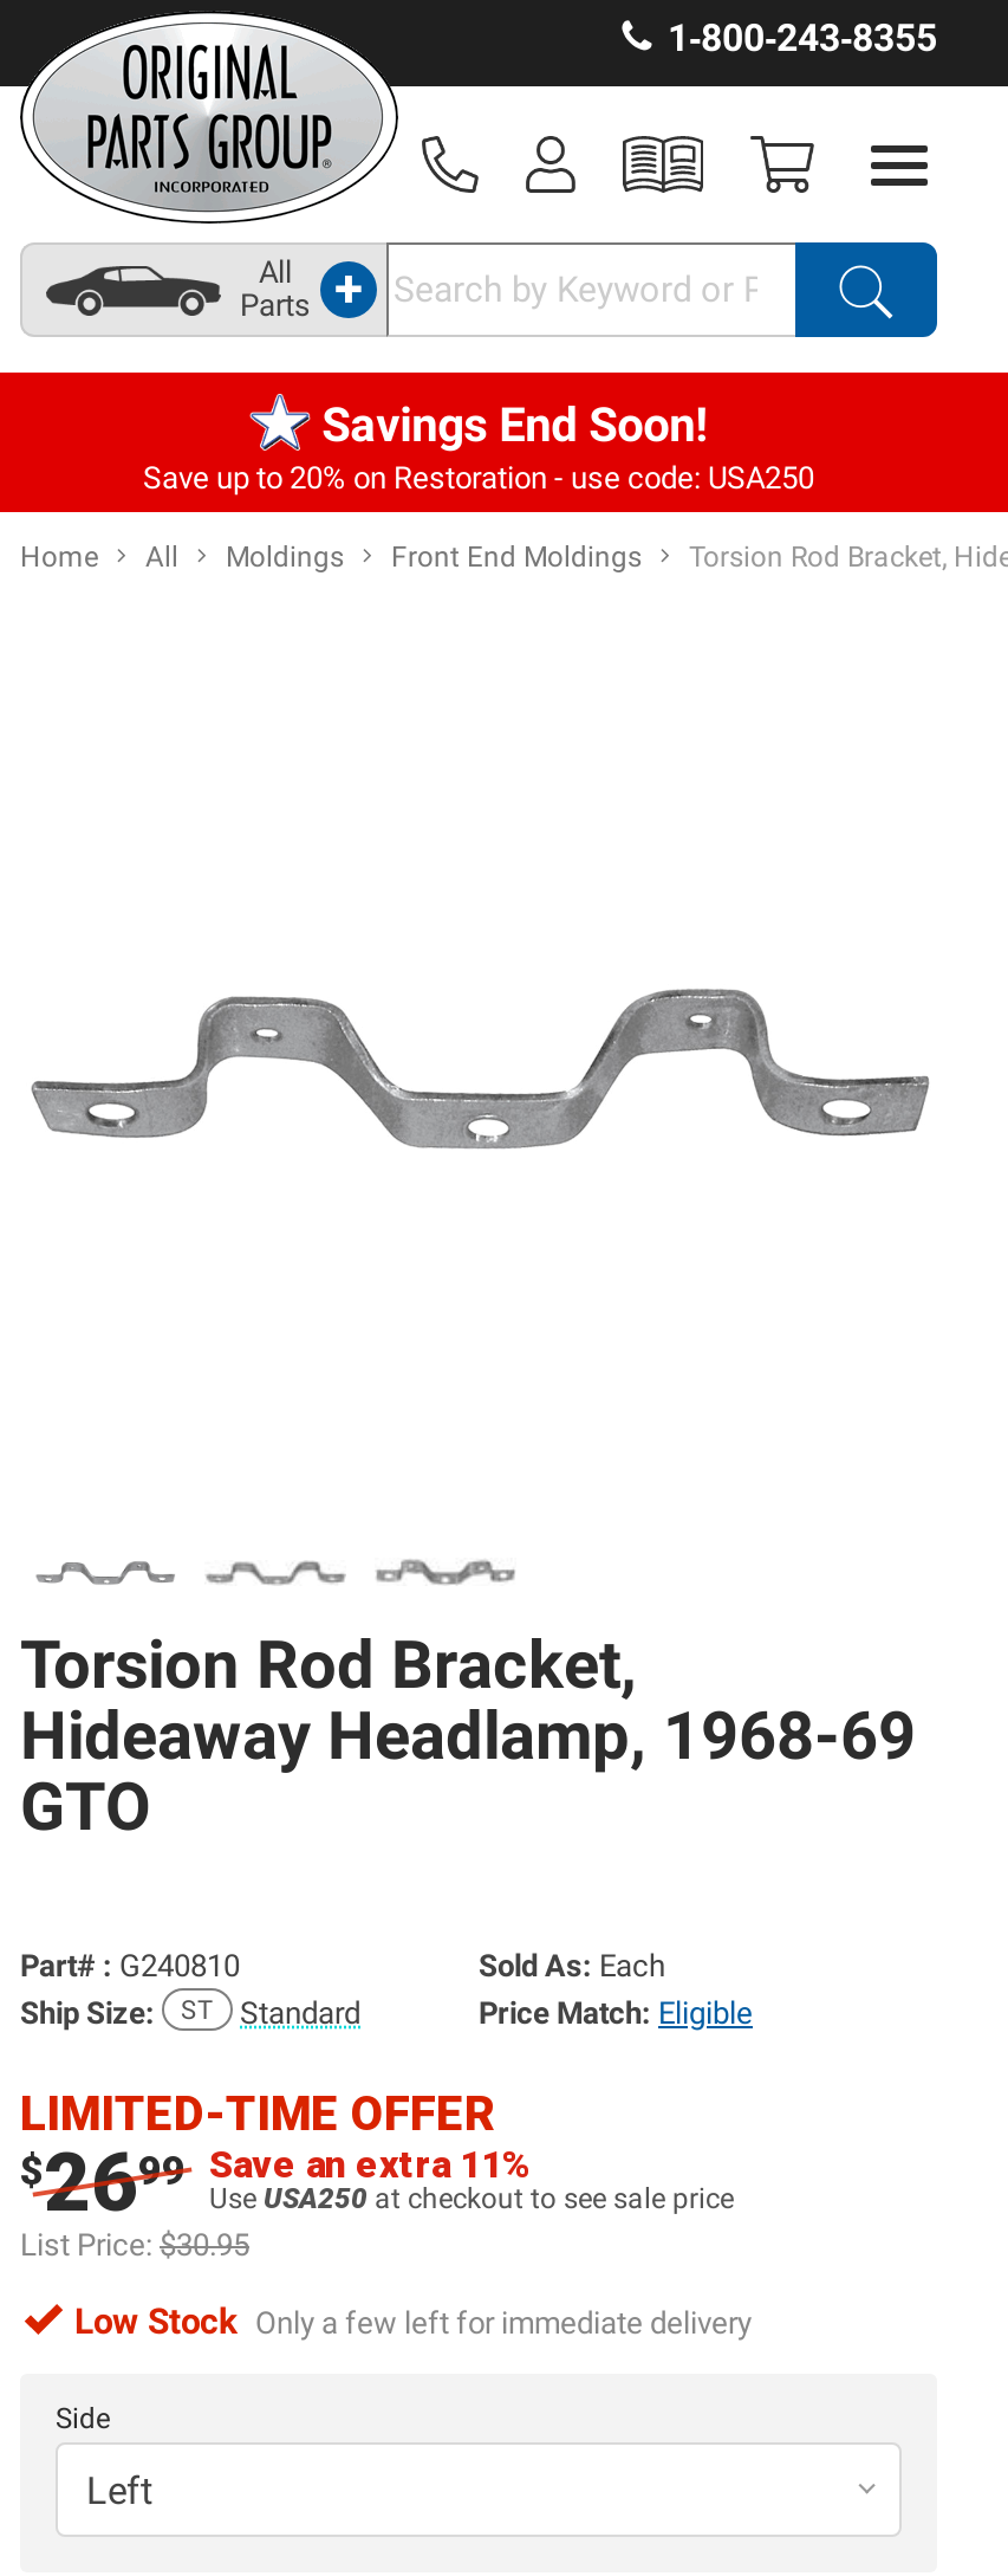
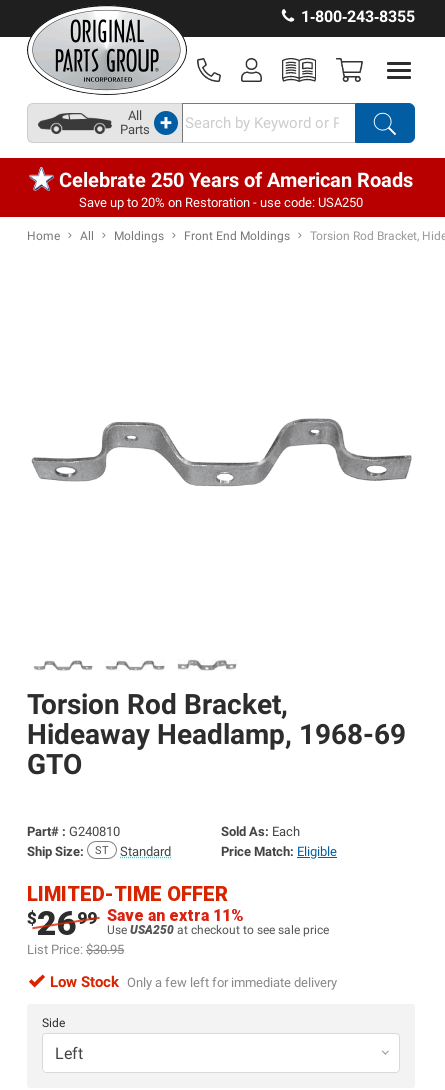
[322,396,707,453] Savings End Soon! -> [59,168,413,192] Celebrate 250 Years of American Roads

